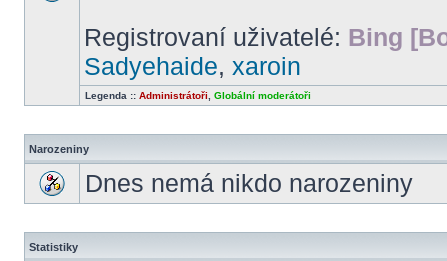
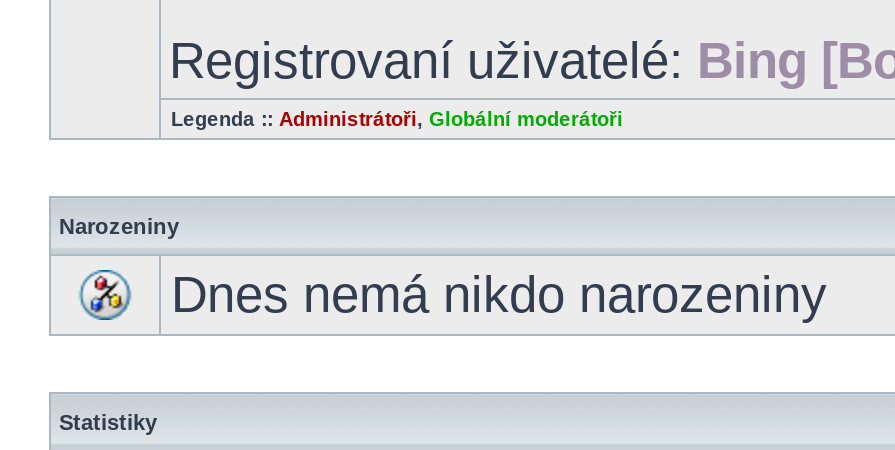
[84,52,301,80] Sadyehaide, xaroin -> none

